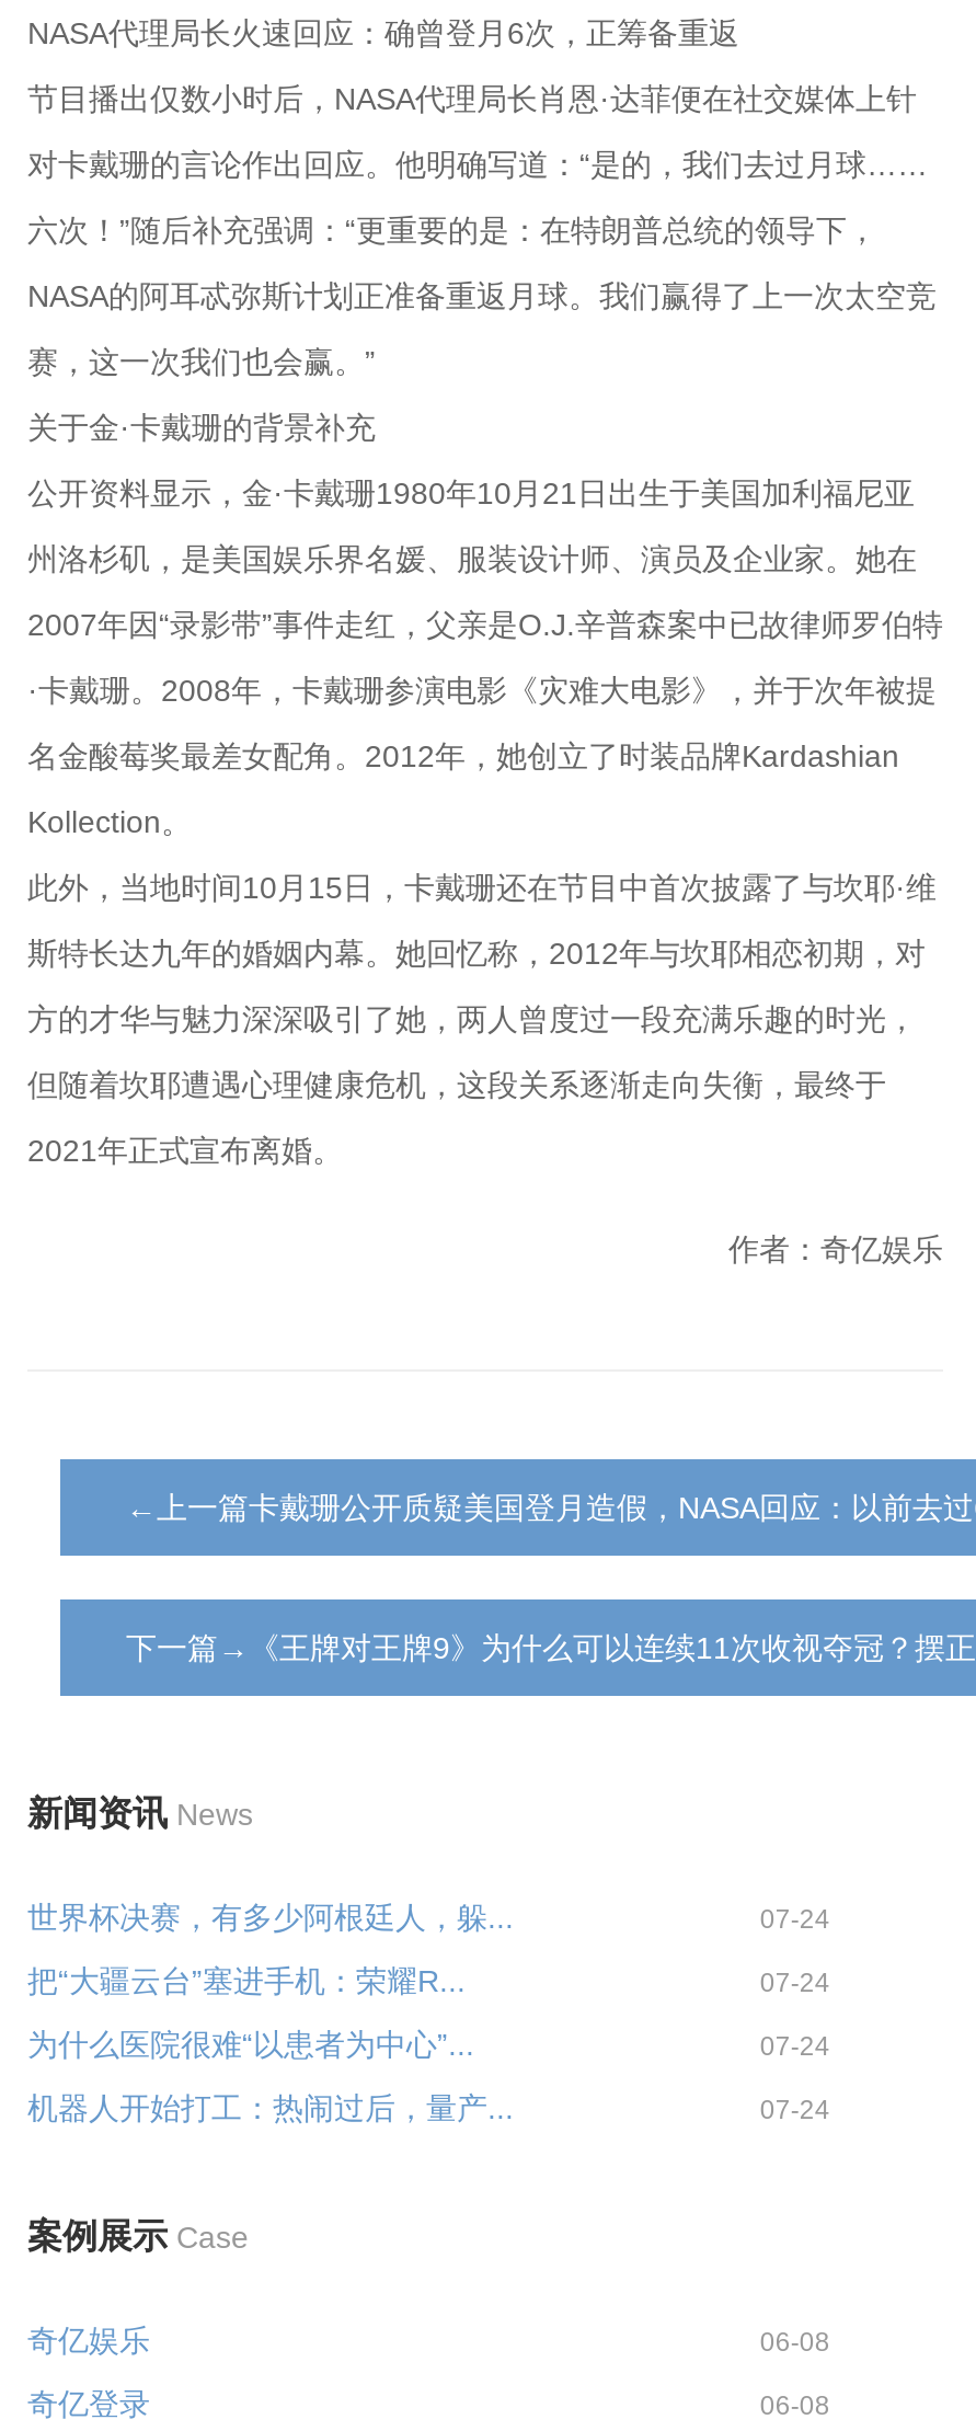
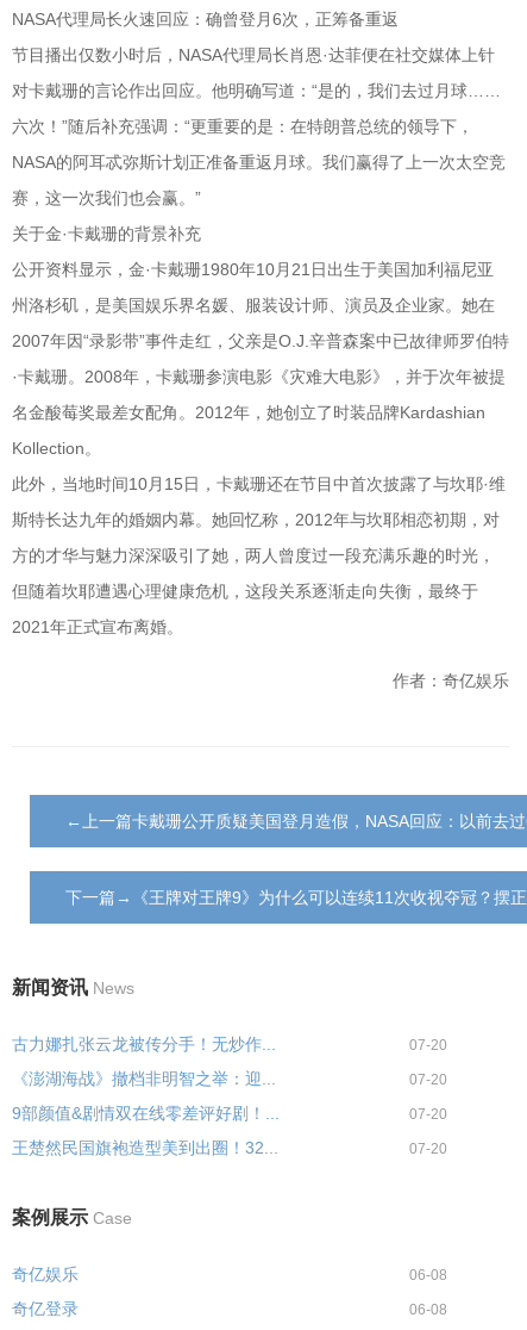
[27,1899,830,1934] 世界杯决赛，有多少阿根廷人，躲... | 07-24 -> [12,1034,448,1053] 古力娜扎张云龙被传分手！无炒作... | 07-20
[27,1963,830,1998] 把“大疆云台”塞进手机：荣耀R... | 07-24 -> [12,1069,448,1088] 《澎湖海战》撤档非明智之举：迎... | 07-20
[27,2026,830,2061] 为什么医院很难“以患者为中心”... | 07-24 -> [12,1103,448,1122] 9部颜值&剧情双在线零差评好剧！... | 07-20
[27,2090,830,2125] 机器人开始打工：热闹过后，量产... | 07-24 -> [12,1138,448,1157] 王楚然民国旗袍造型美到出圈！32... | 07-20

